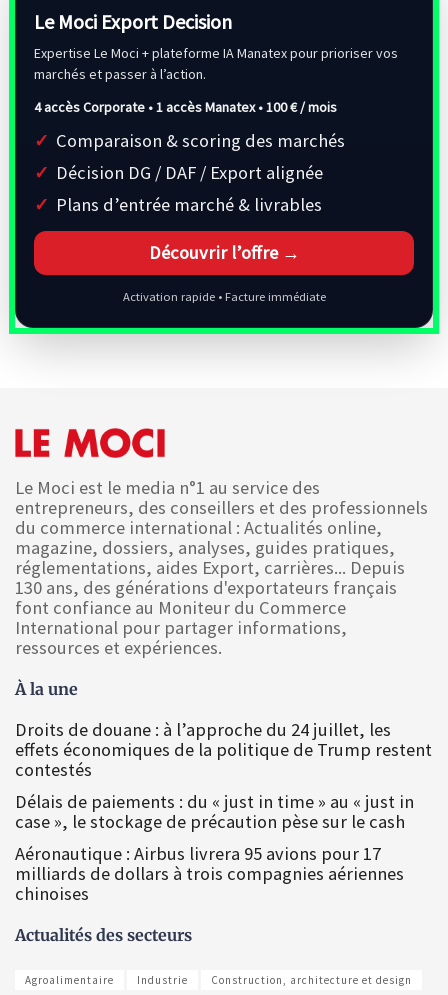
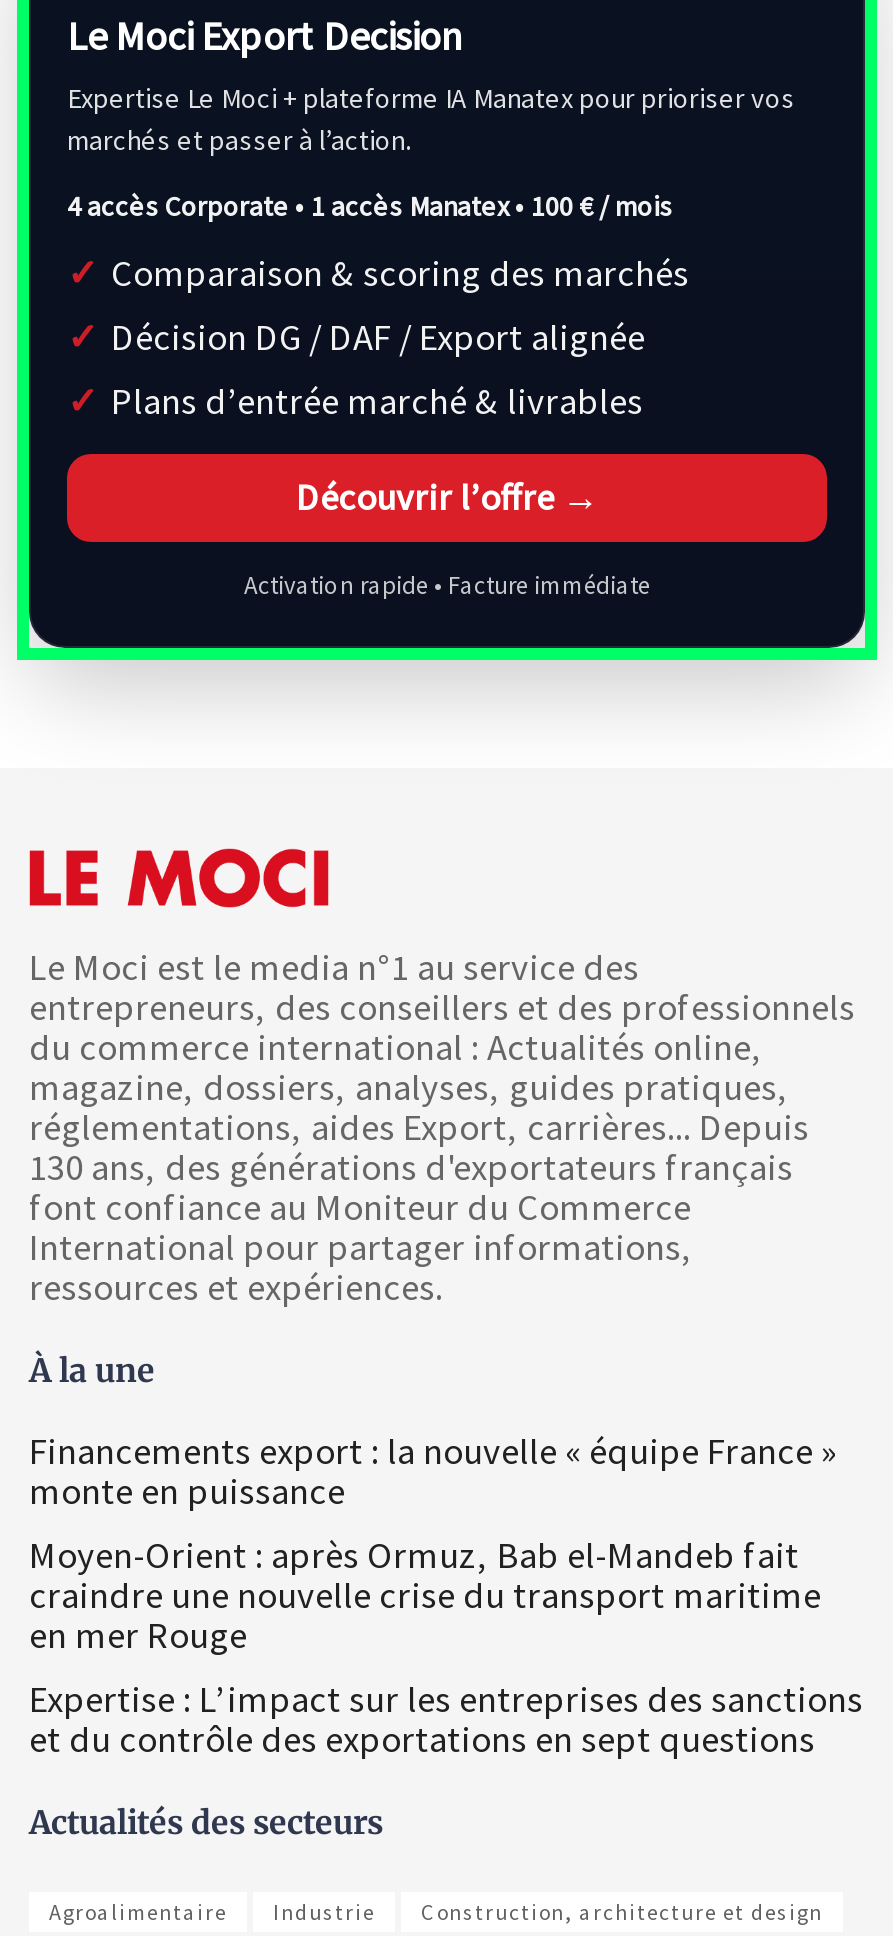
[15,718,432,905] Droits de douane : à l’approche du 24 juillet, les | effets économiques de la politique de Trump restent | contestés | Délais de paiements : du « just in time » au « just in | case », le stockage de précaution pèse sur le cash | Aéronautique : Airbus livrera 95 avions pour 17 | milliards de dollars à trois compagnies aériennes | chinoises -> [29,1427,863,1761] Financements export : la nouvelle « équipe France » | monte en puissance | Moyen-Orient : après Ormuz, Bab el-Mandeb fait | craindre une nouvelle crise du transport maritime | en mer Rouge | Expertise : L’impact sur les entreprises des sanctions | et du contrôle des exportations en sept questions

